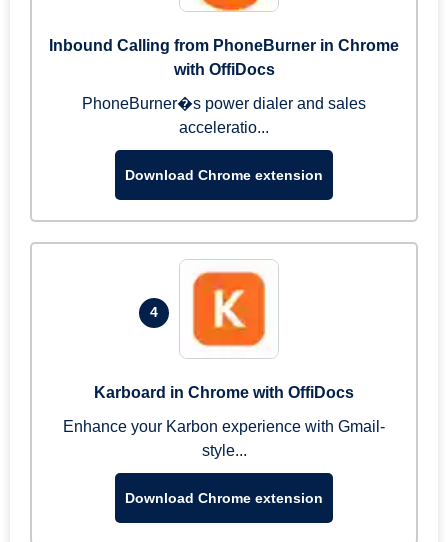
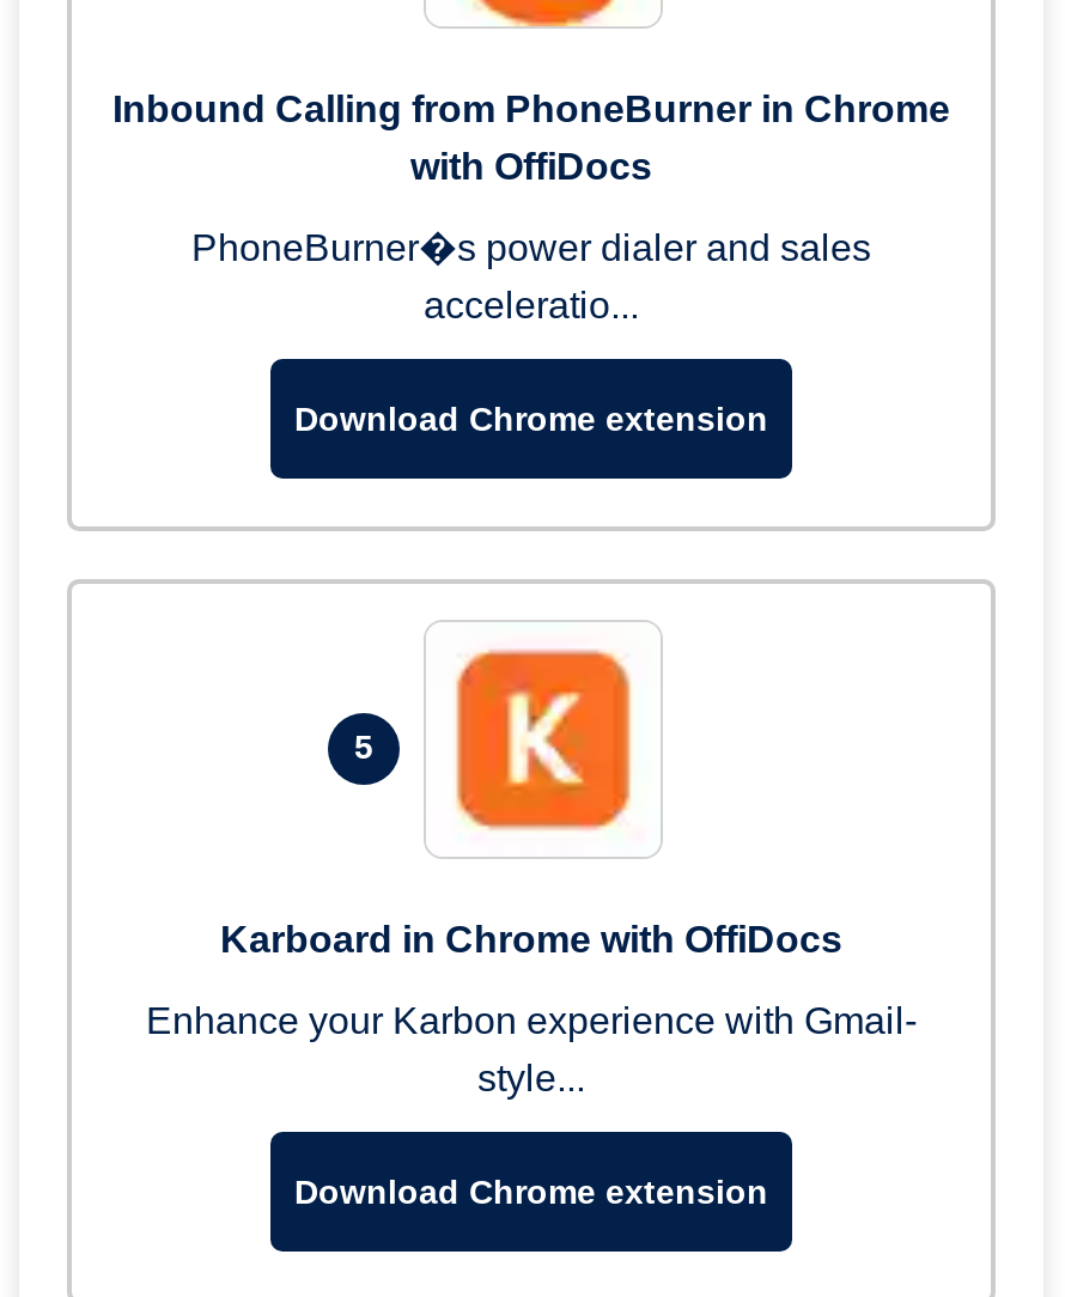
[150,304,158,320] 4 -> [354,727,373,766] 5

